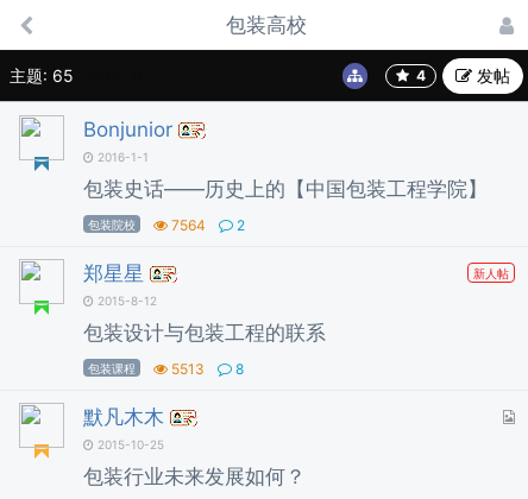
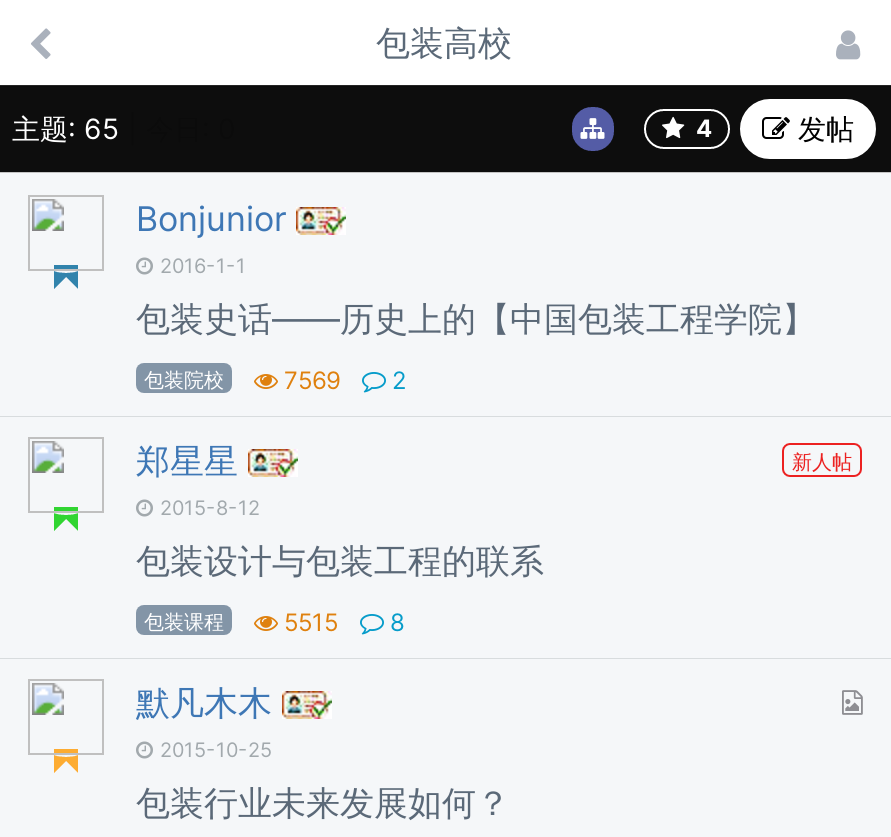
[168,216,245,234] 7564 2 -> [278,365,406,395] 7569 2
[168,360,244,378] 5513 8 -> [278,607,404,637] 5515 8

